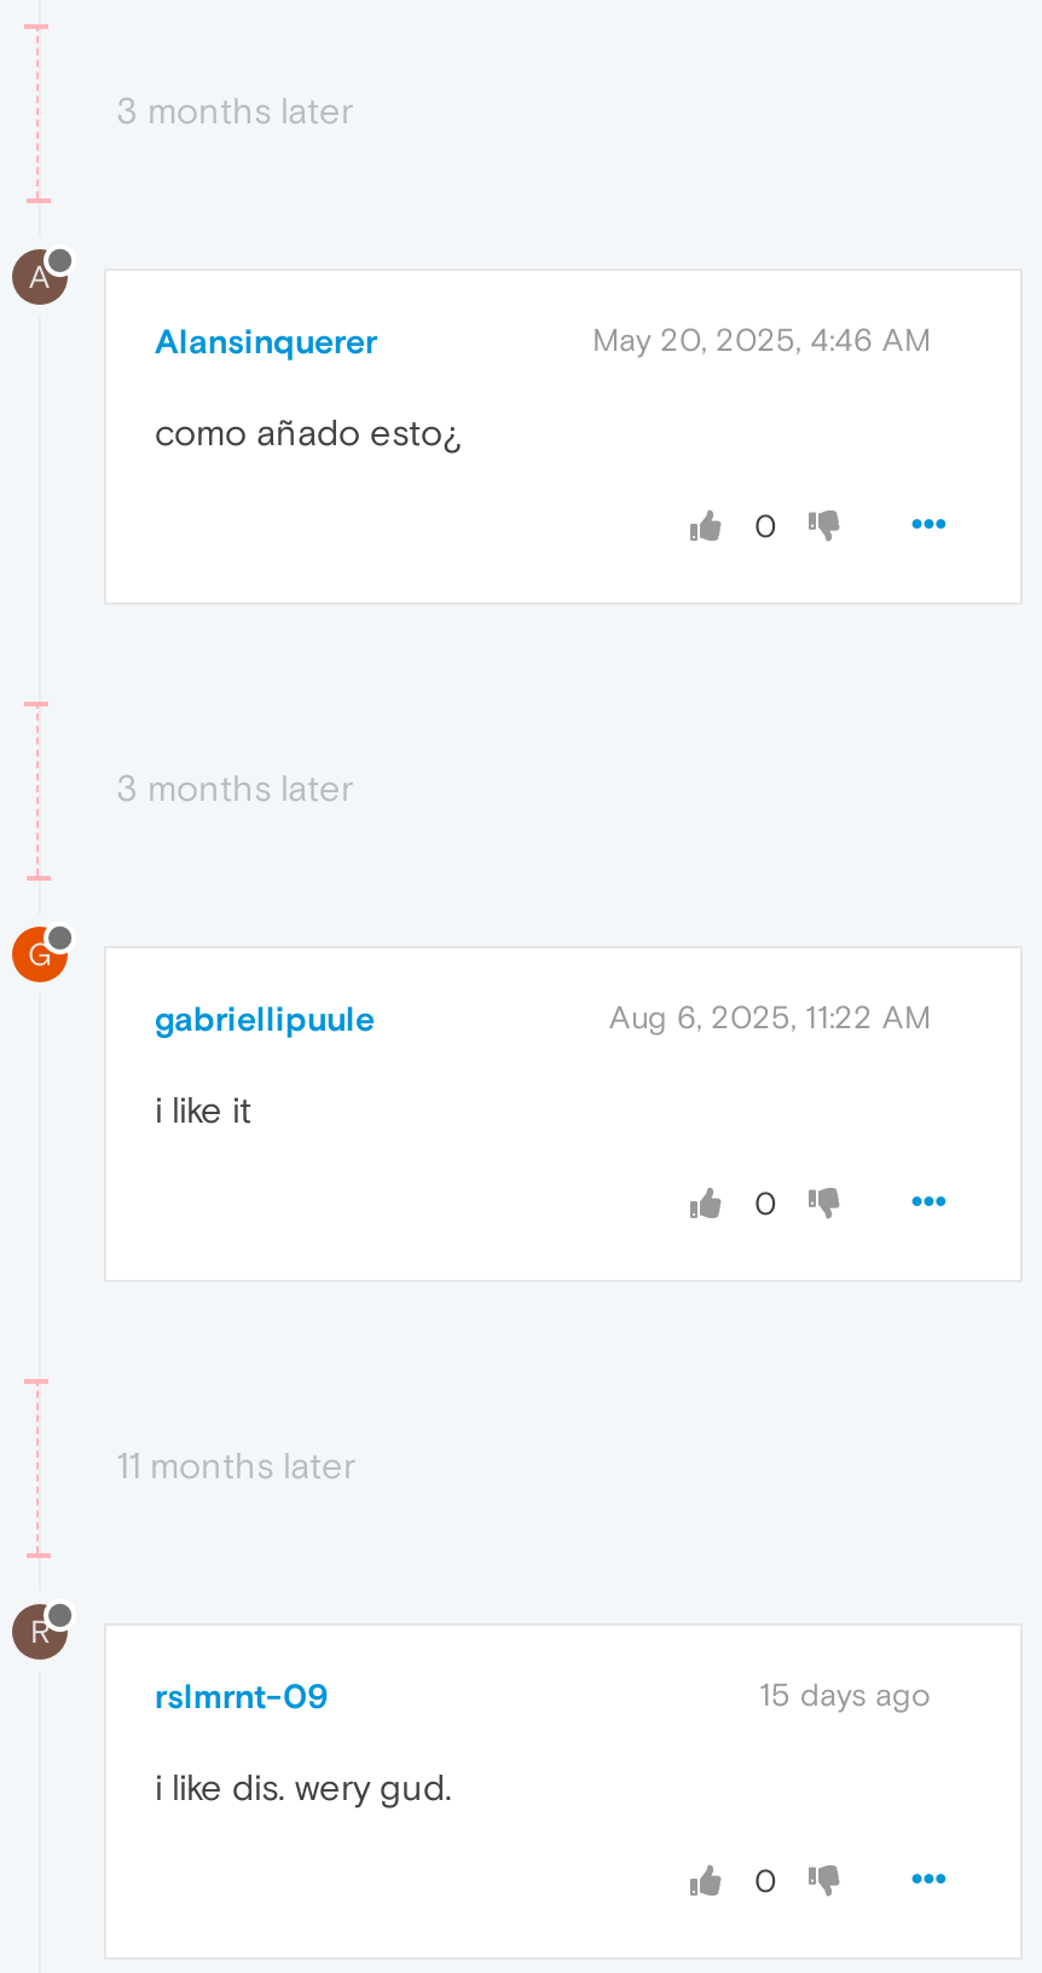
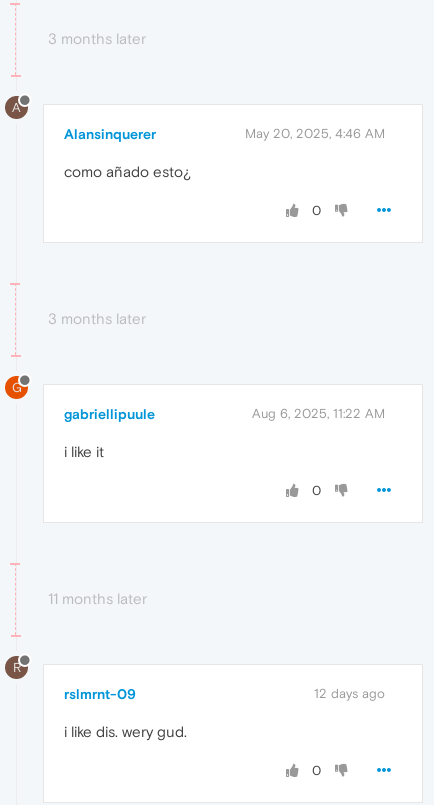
[759,1675,931,1712] 15 days ago -> [314,685,385,700] 12 days ago

